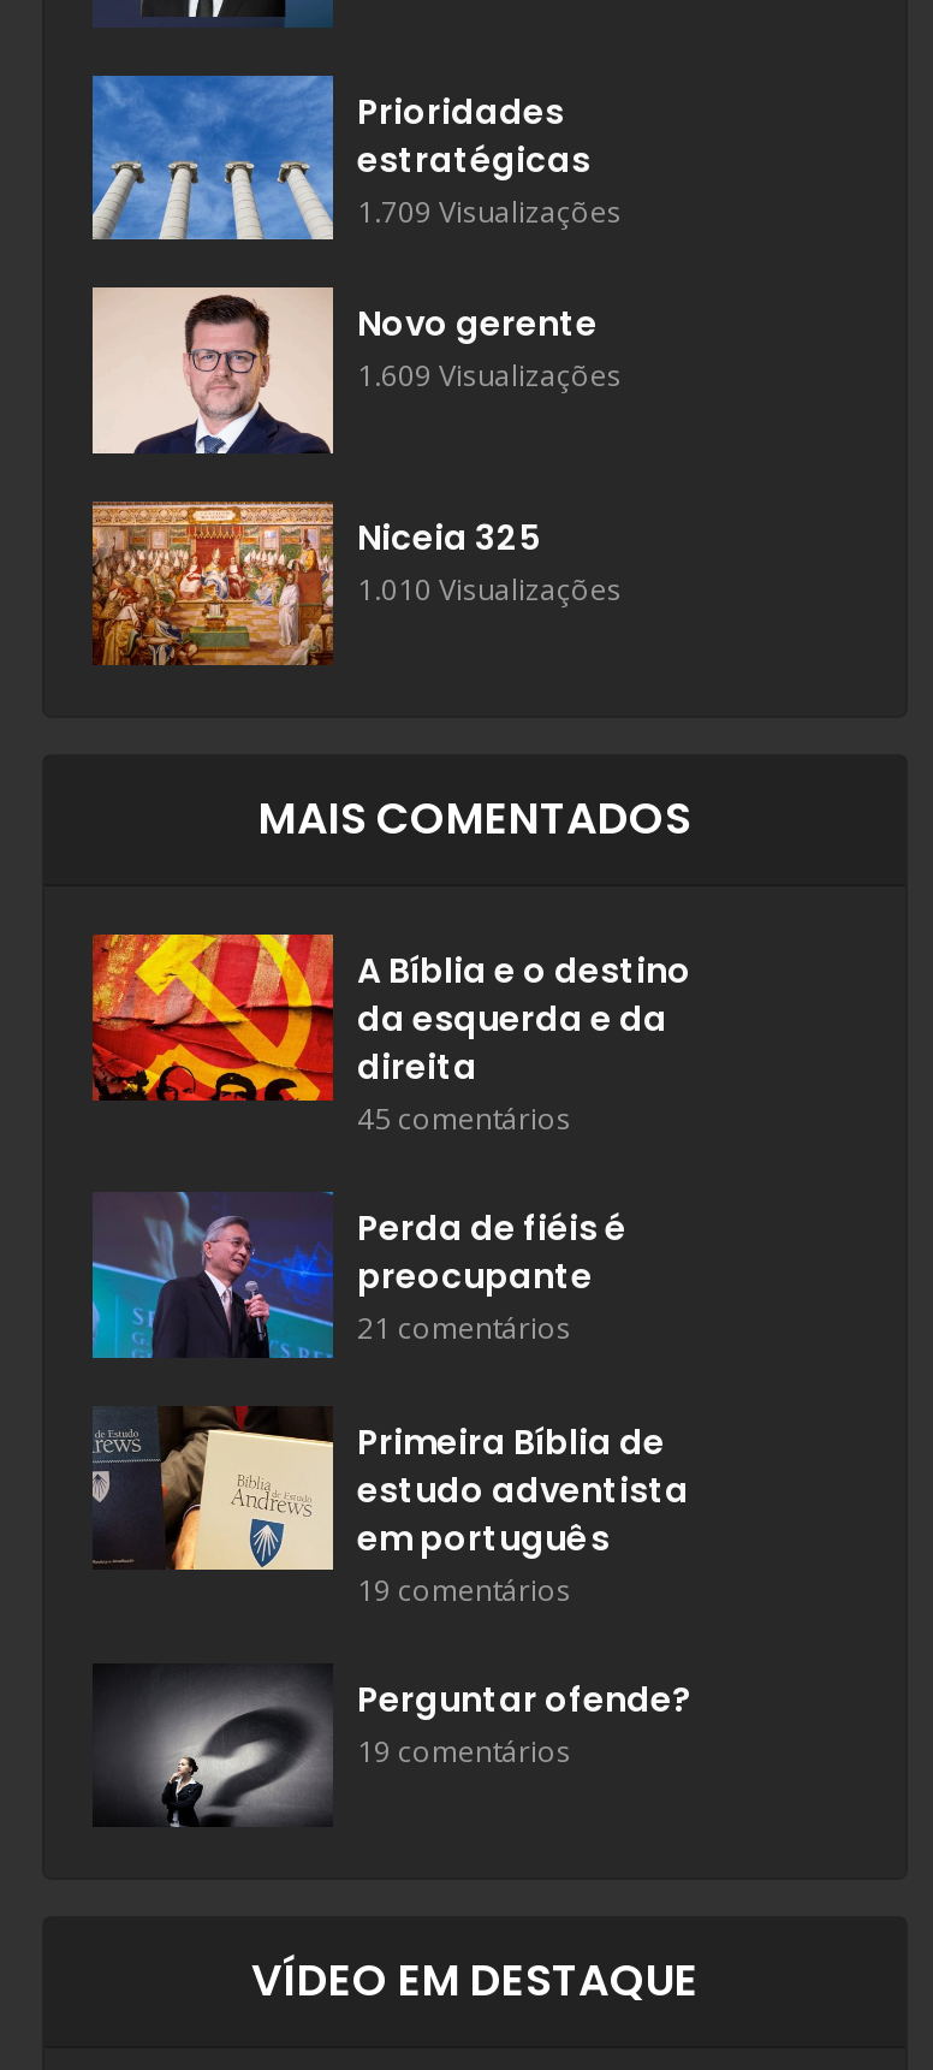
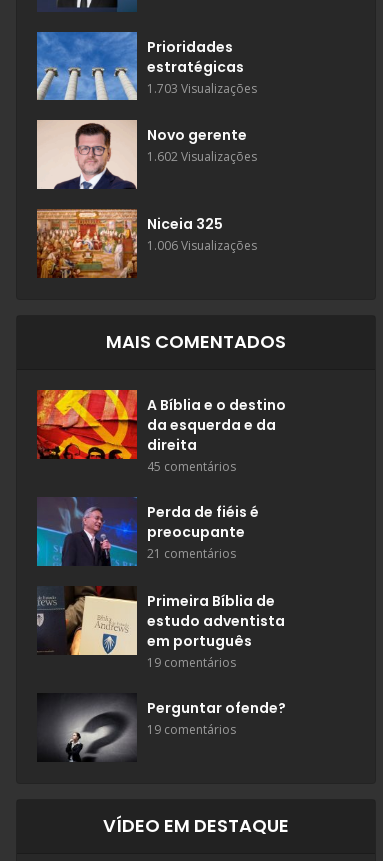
[357,191,622,232] 1.709 Visualizações -> [147,79,257,96] 1.703 Visualizações
[357,356,622,397] 1.609 Visualizações -> [147,148,257,165] 1.602 Visualizações
[357,568,622,609] 1.010 Visualizações -> [147,237,257,254] 1.006 Visualizações

